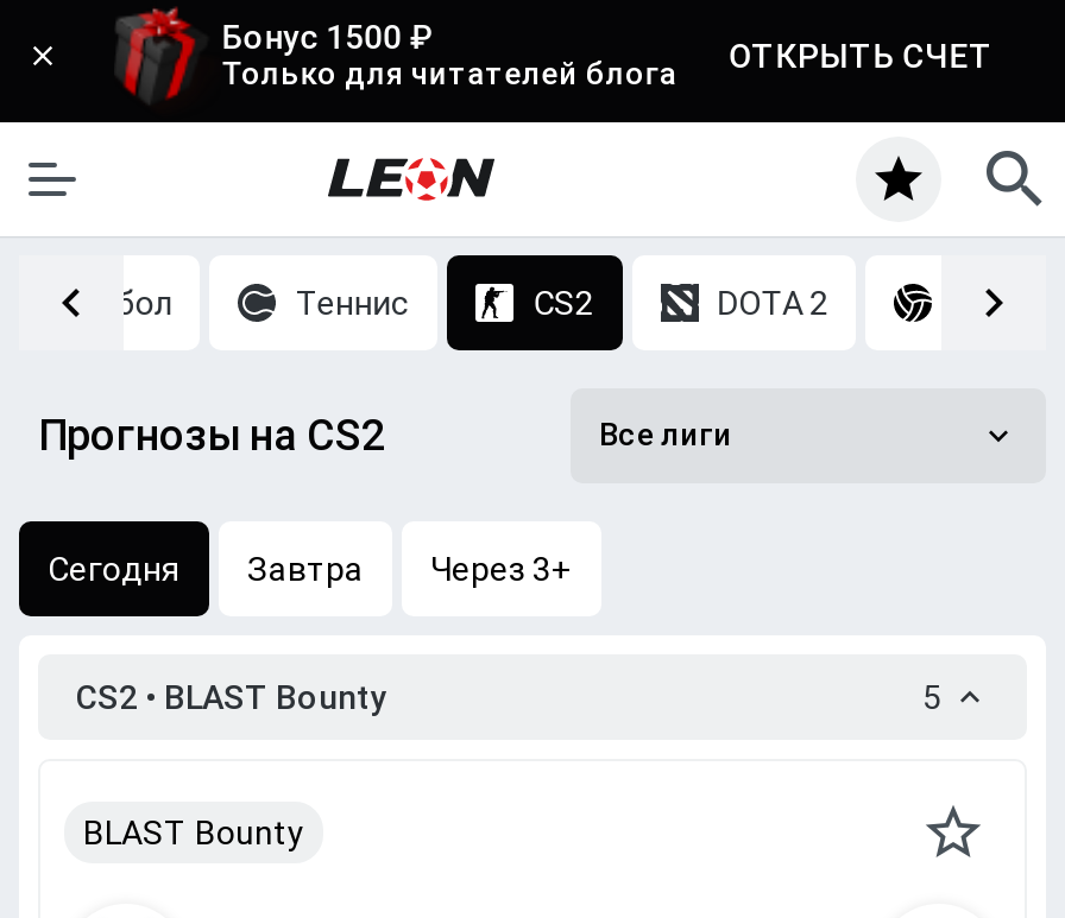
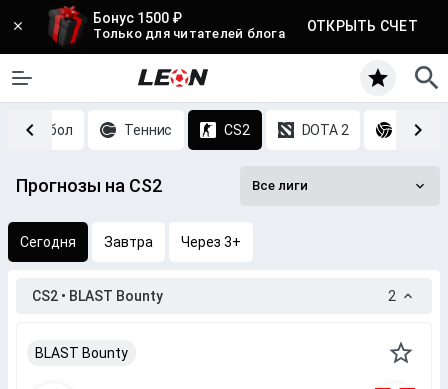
[922,678,941,716] 5 -> [388,288,396,304] 2

